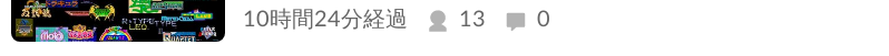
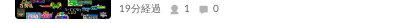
[243,8,486,31] 10時間24分経過 | 13 -> [119,4,190,14] 19分経過 | 1

